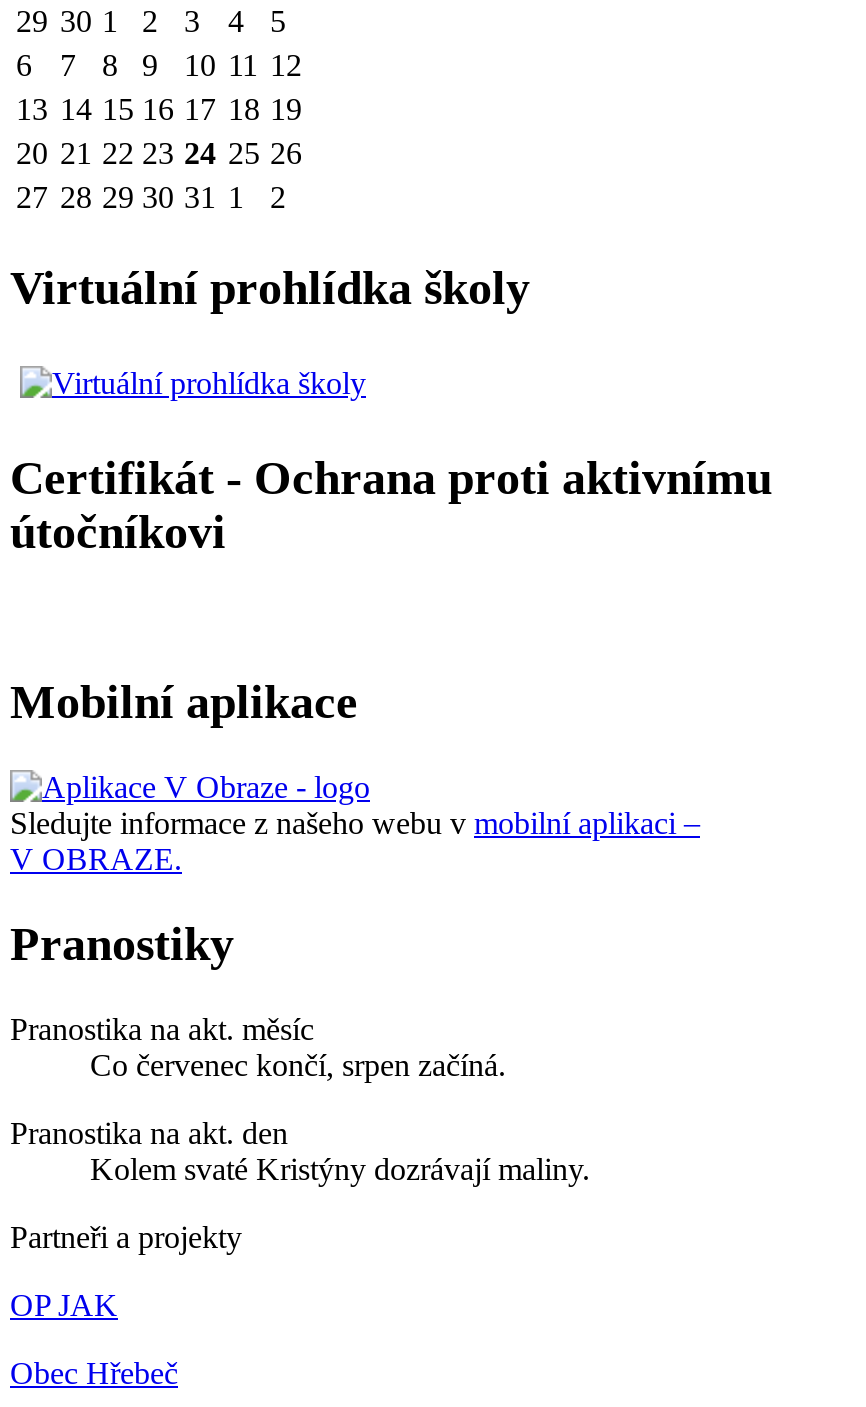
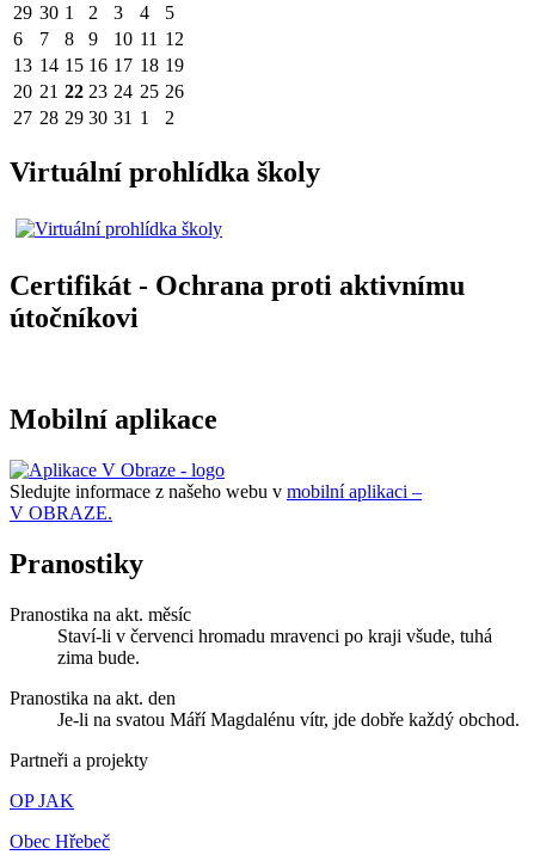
[90,1047,506,1081] Co červenec končí, srpen začíná. -> [57,625,492,667] Staví-li v červenci hromadu mravenci po kraji všude, tuhá | zima bude.
[90,1151,590,1185] Kolem svaté Kristýny dozrávají maliny. -> [57,709,520,729] Je-li na svatou Máří Magdalénu vítr, jde dobře každý obchod.

